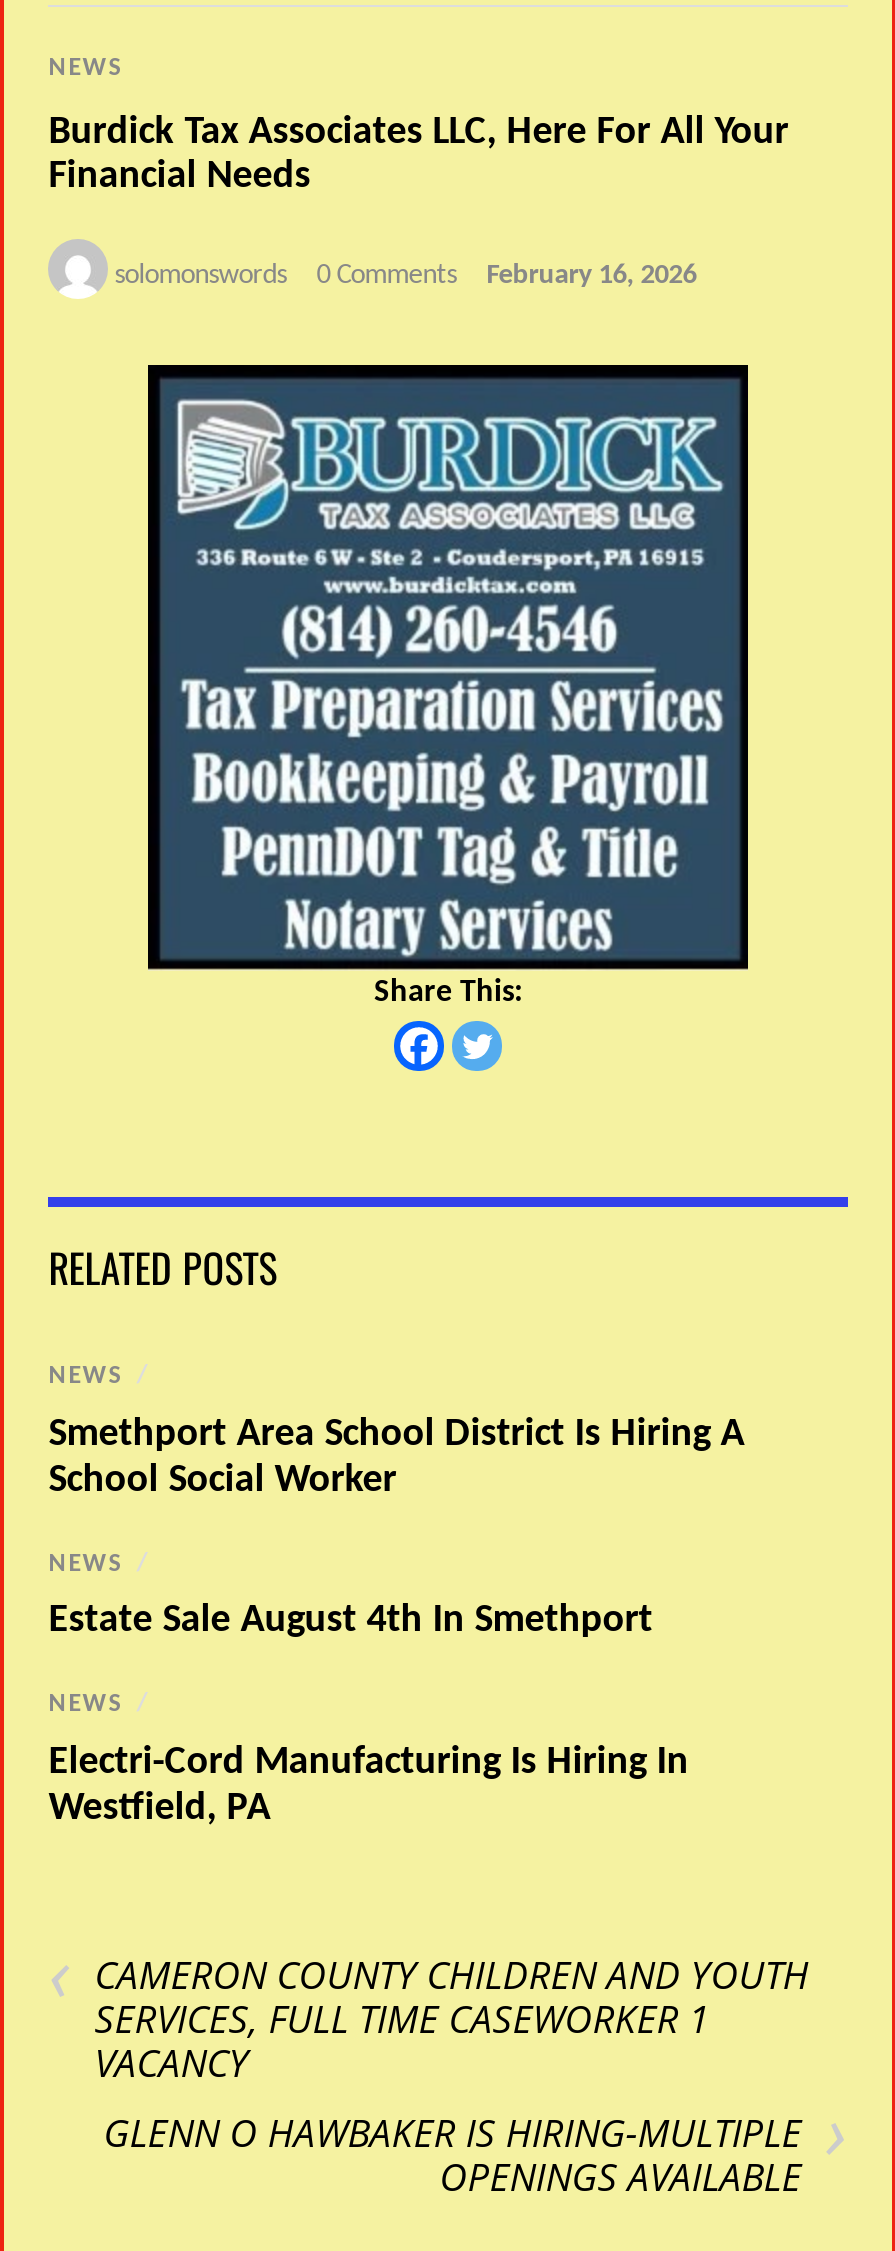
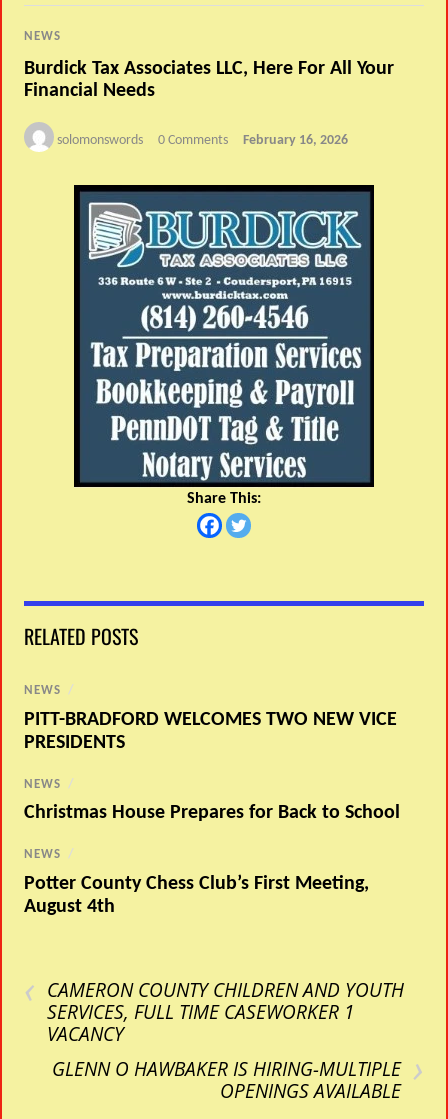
[48,1415,744,1501] Smethport Area School District Is Hiring A | School Social Worker -> [24,710,397,753] PITT-BRADFORD WELCOMES TWO NEW VICE | PRESIDENTS
[48,1602,652,1642] Estate Sale August 4th In Smethport -> [24,803,400,823] Christmas House Prepares for Back to School
[48,1743,688,1829] Electri-Cord Manufacturing Is Hiring In | Westfield, PA -> [24,874,369,917] Potter County Chess Club’s First Meeting, | August 4th

